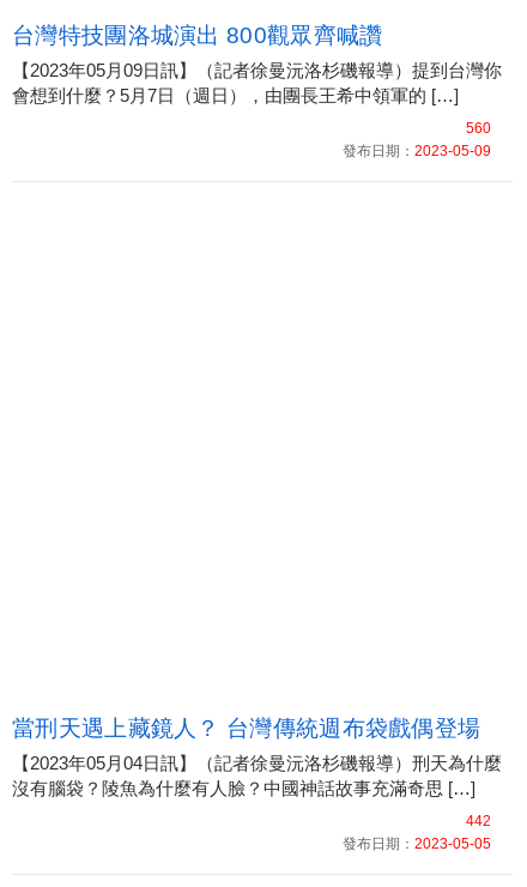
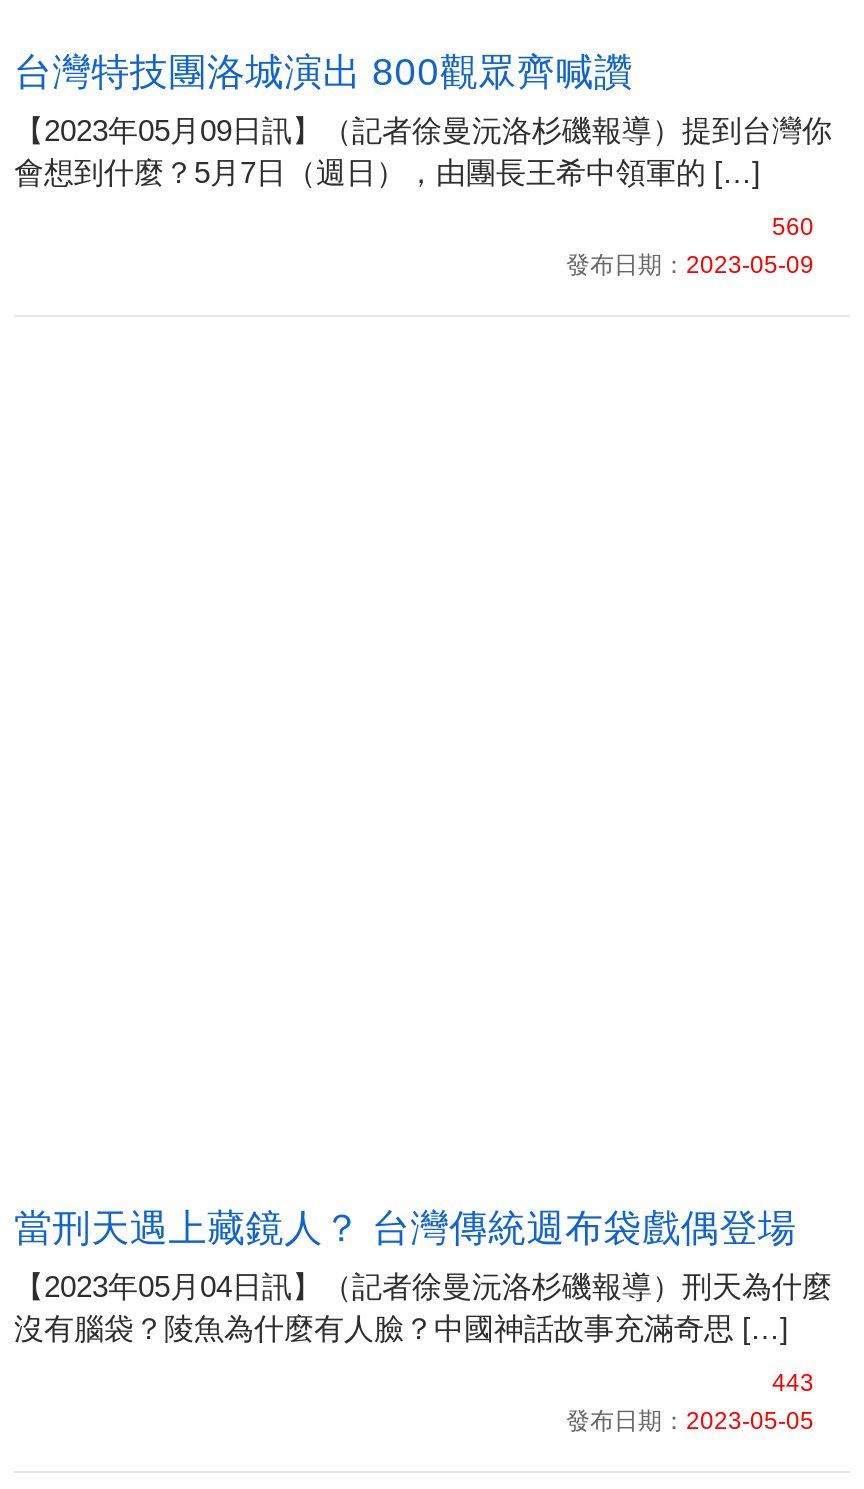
[466,813,491,829] 442 -> [772,1369,814,1397] 443

